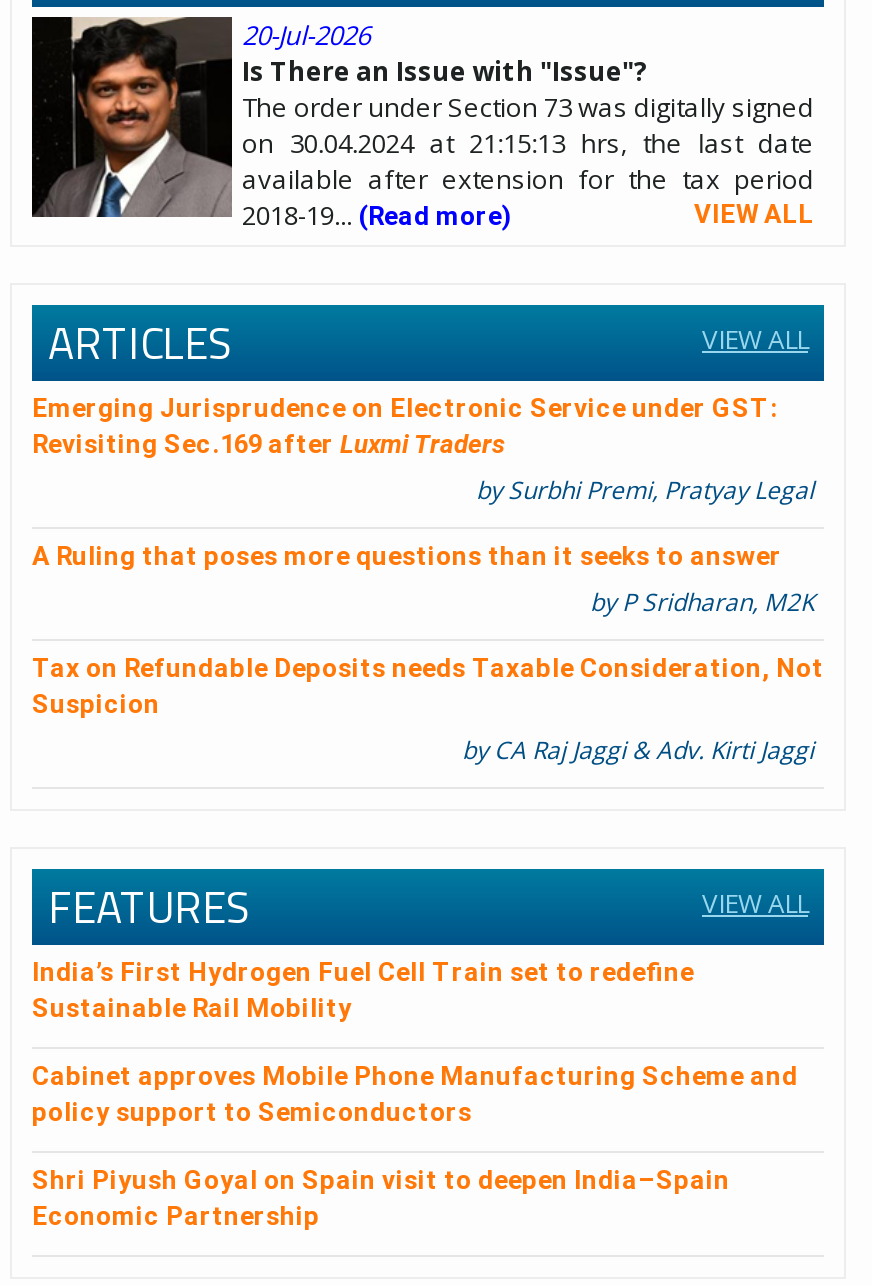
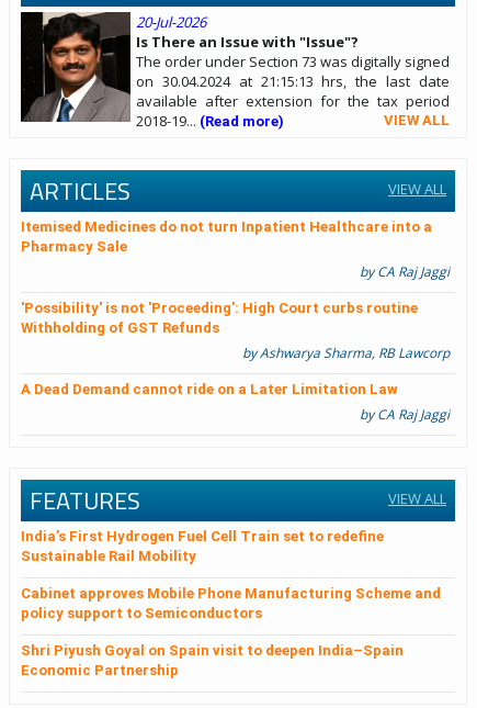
[32,392,814,506] Emerging Jurisprudence on Electronic Service under GST: | Revisiting Sec.169 after Luxmi Traders | by Surbhi Premi, Pratyay Legal -> [21,218,450,280] Itemised Medicines do not turn Inpatient Healthcare into a | Pharmacy Sale | by CA Raj Jaggi
[32,540,814,618] A Ruling that poses more questions than it seeks to answer | by P Sridharan, M2K -> [21,299,450,362] 'Possibility' is not 'Proceeding': High Court curbs routine | Withholding of GST Refunds | by Ashwarya Sharma, RB Lawcorp
[32,652,824,766] Tax on Refundable Deposits needs Taxable Consideration, Not | Suspicion | by CA Raj Jaggi & Adv. Kirti Jaggi -> [21,380,450,423] A Dead Demand cannot ride on a Later Limitation Law | by CA Raj Jaggi

